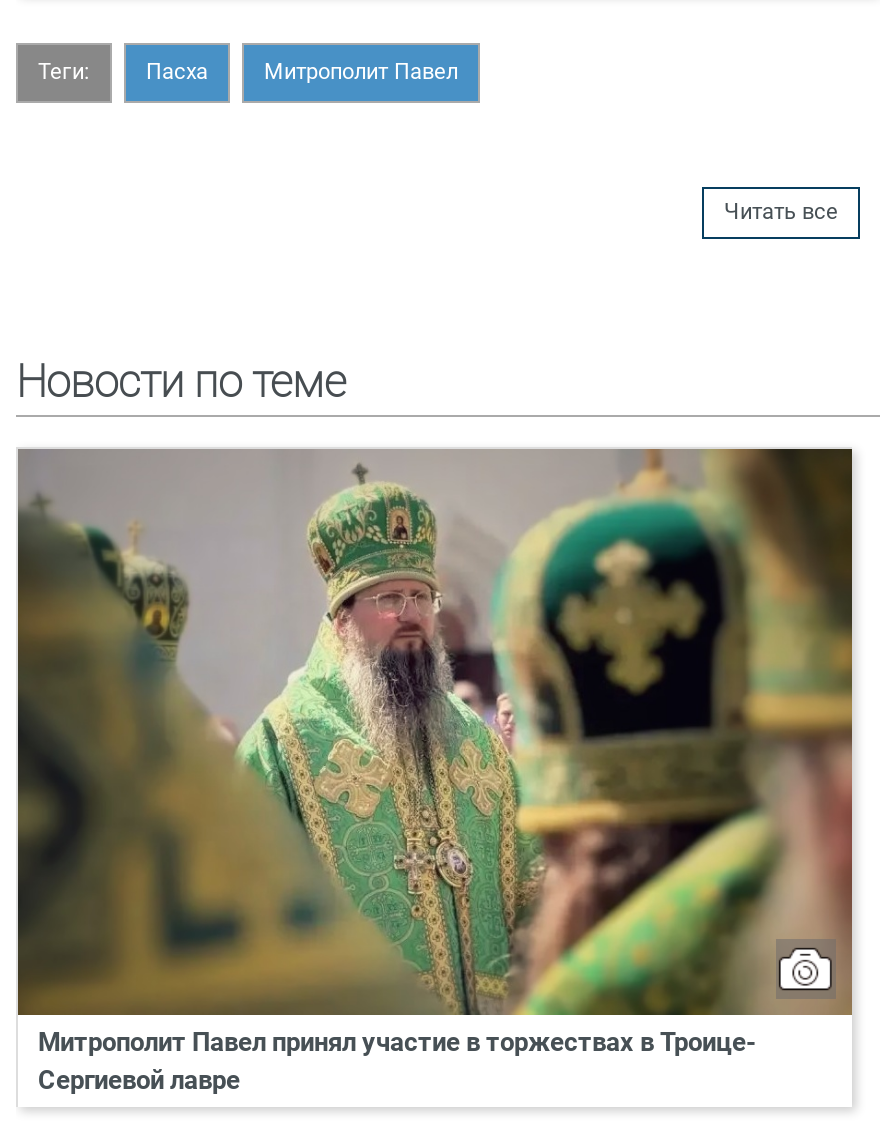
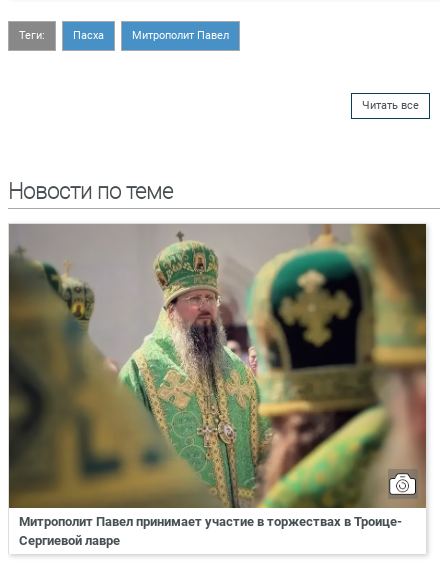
[38,1027,756,1057] Митрополит Павел принял участие в торжествах в Троице- -> [19,514,402,529] Митрополит Павел принимает участие в торжествах в Троице-

